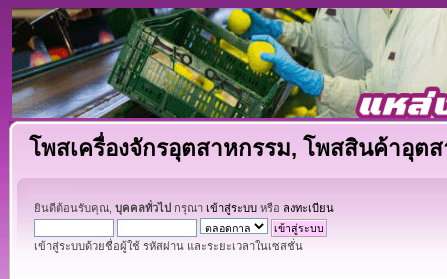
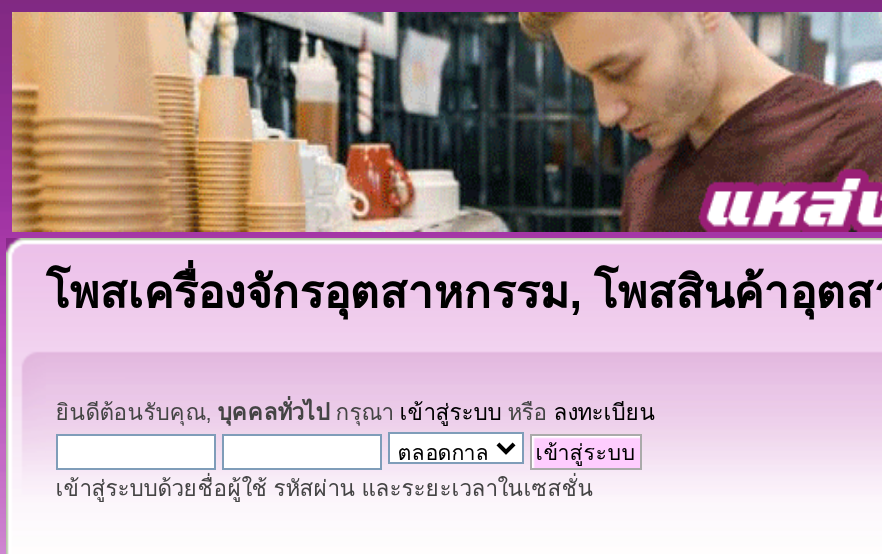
[11,7,444,119] [image] -> [10,10,876,234] [image]

